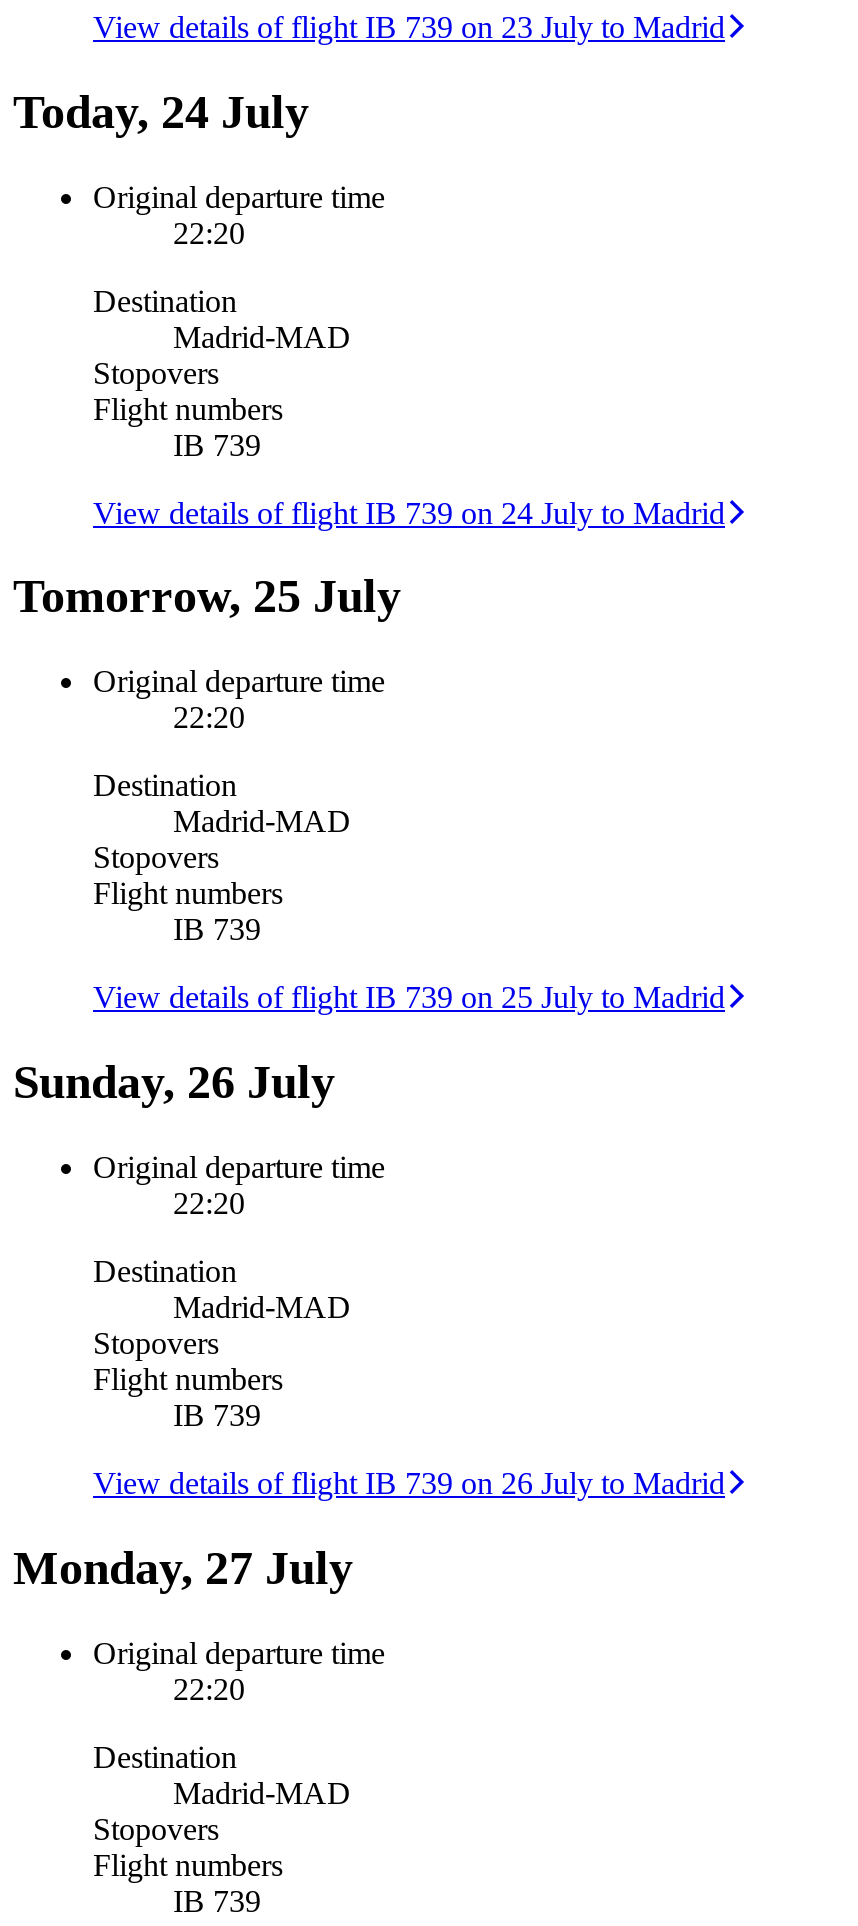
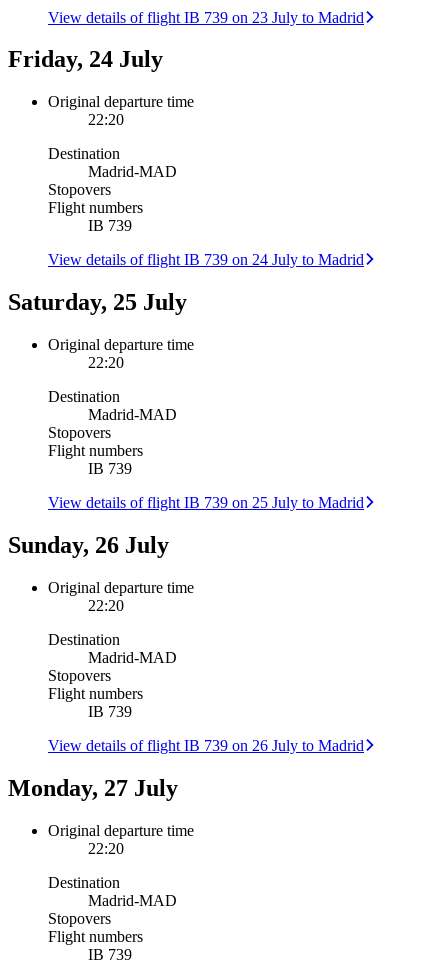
[13,85,309,137] Today, 24 July -> [8,46,163,72] Friday, 24 July
[13,570,401,622] Tomorrow, 25 July -> [8,289,187,315] Saturday, 25 July

